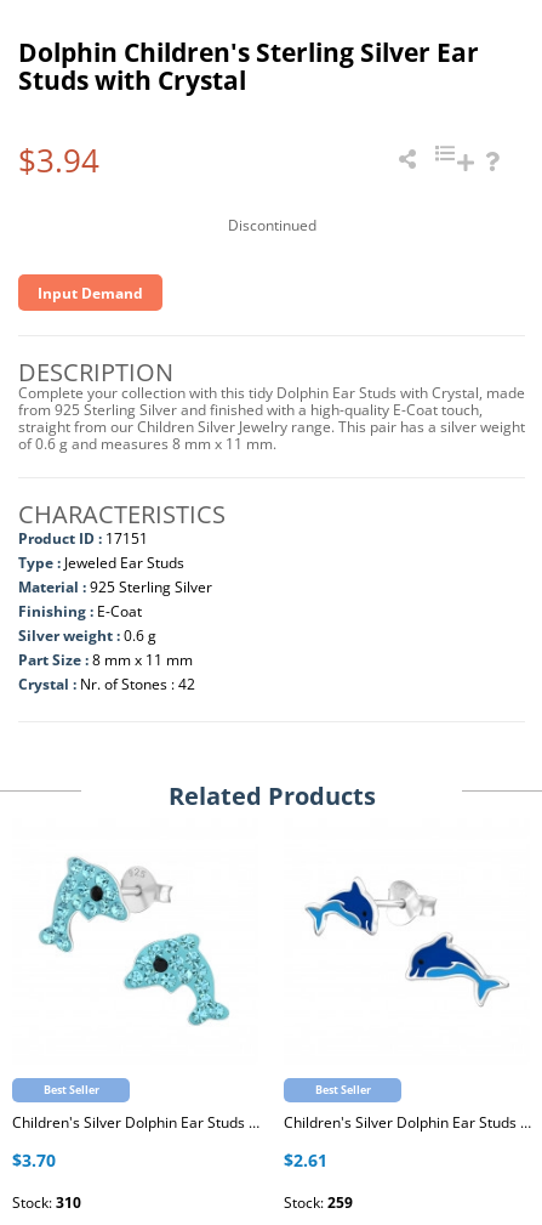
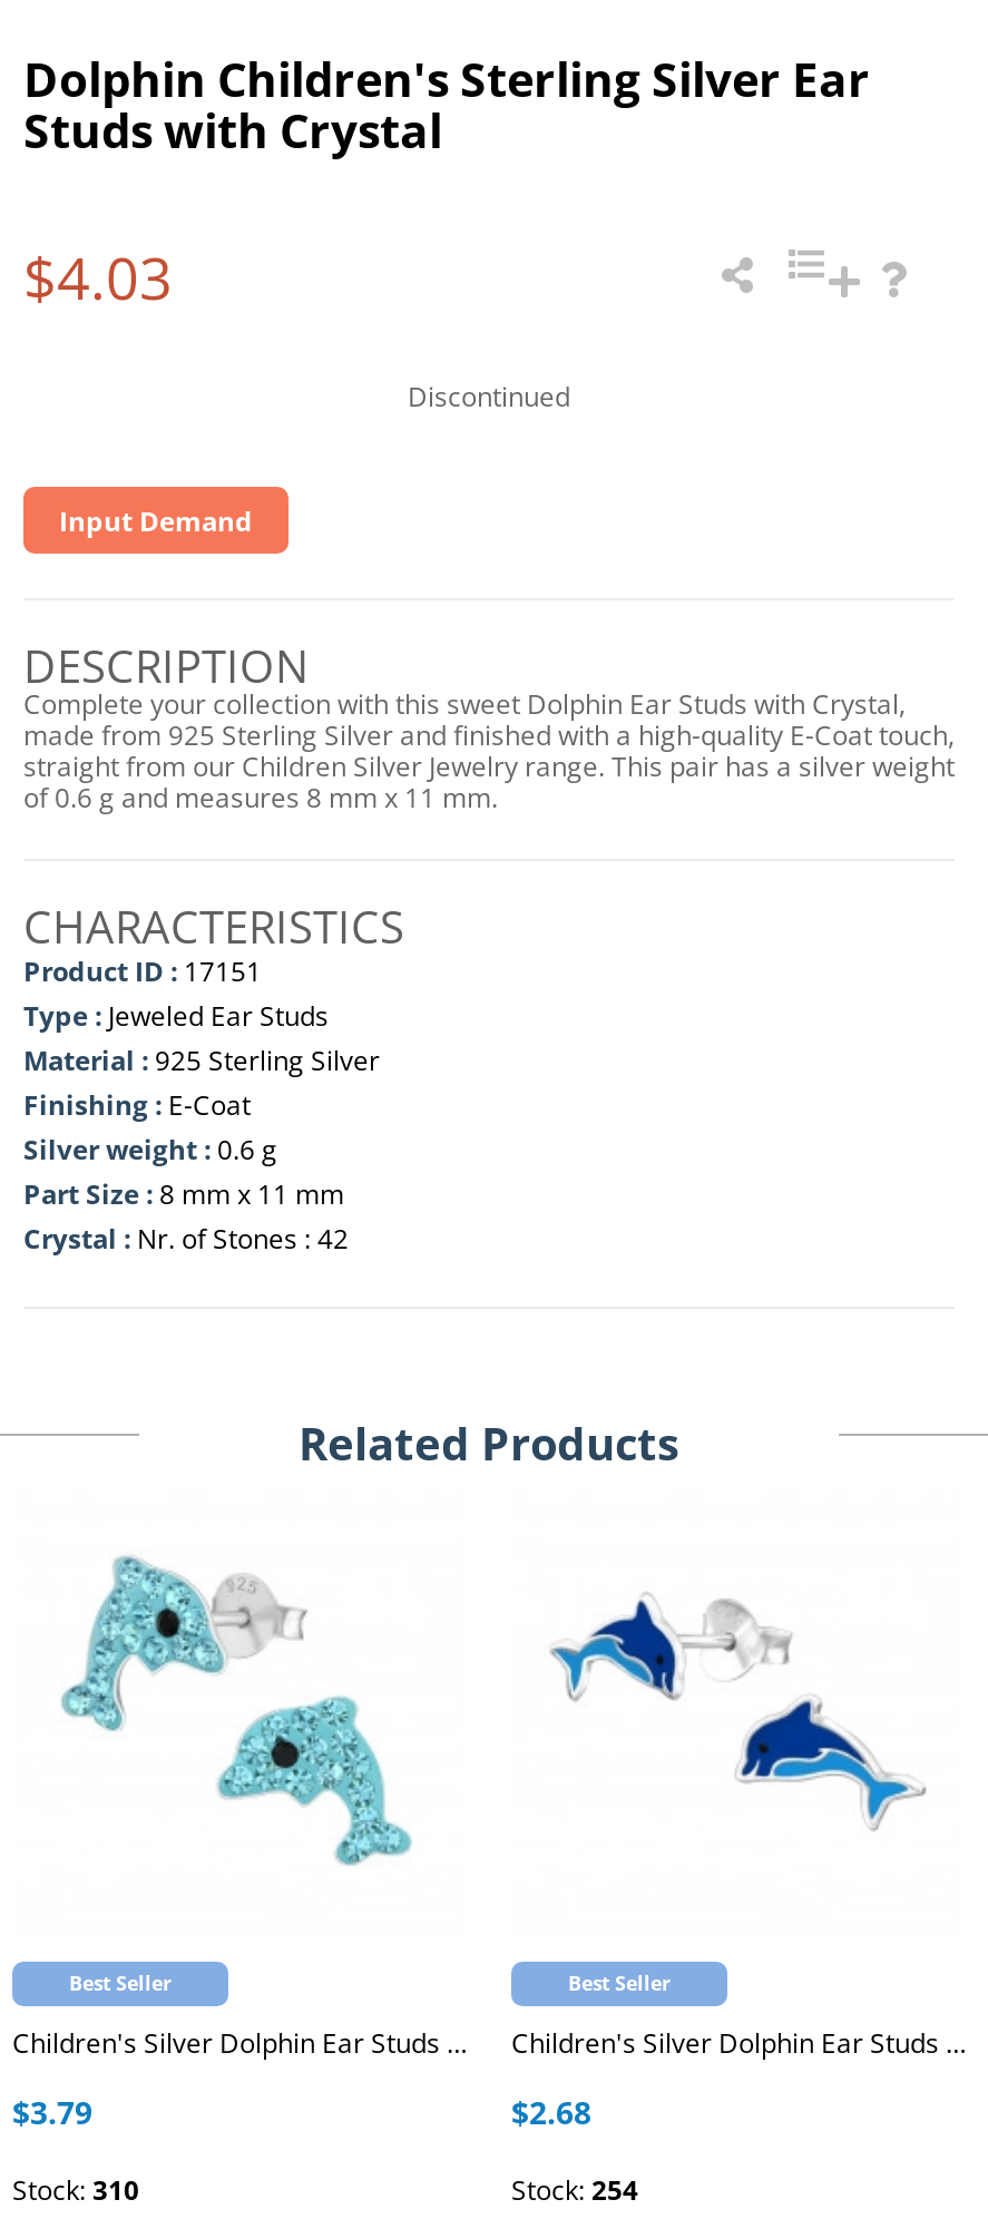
[18,138,99,182] $3.94 -> [23,237,173,317] $4.03
[18,382,525,420] Complete your collection with this tidy Dolphin Ear Studs with Crystal, made | from 925 Sterling Silver and finished with a high-quality E-Coat touch, -> [23,685,955,754] Complete your collection with this sweet Dolphin Ear Studs with Crystal, | made from 925 Sterling Silver and finished with a high-quality E-Coat touch,
[12,1149,56,1172] $3.70 -> [12,2091,92,2133] $3.79
[284,1149,327,1172] $2.61 -> [511,2091,591,2133] $2.68
[284,1192,353,1213] Stock: 259 -> [511,2171,638,2209] Stock: 254

